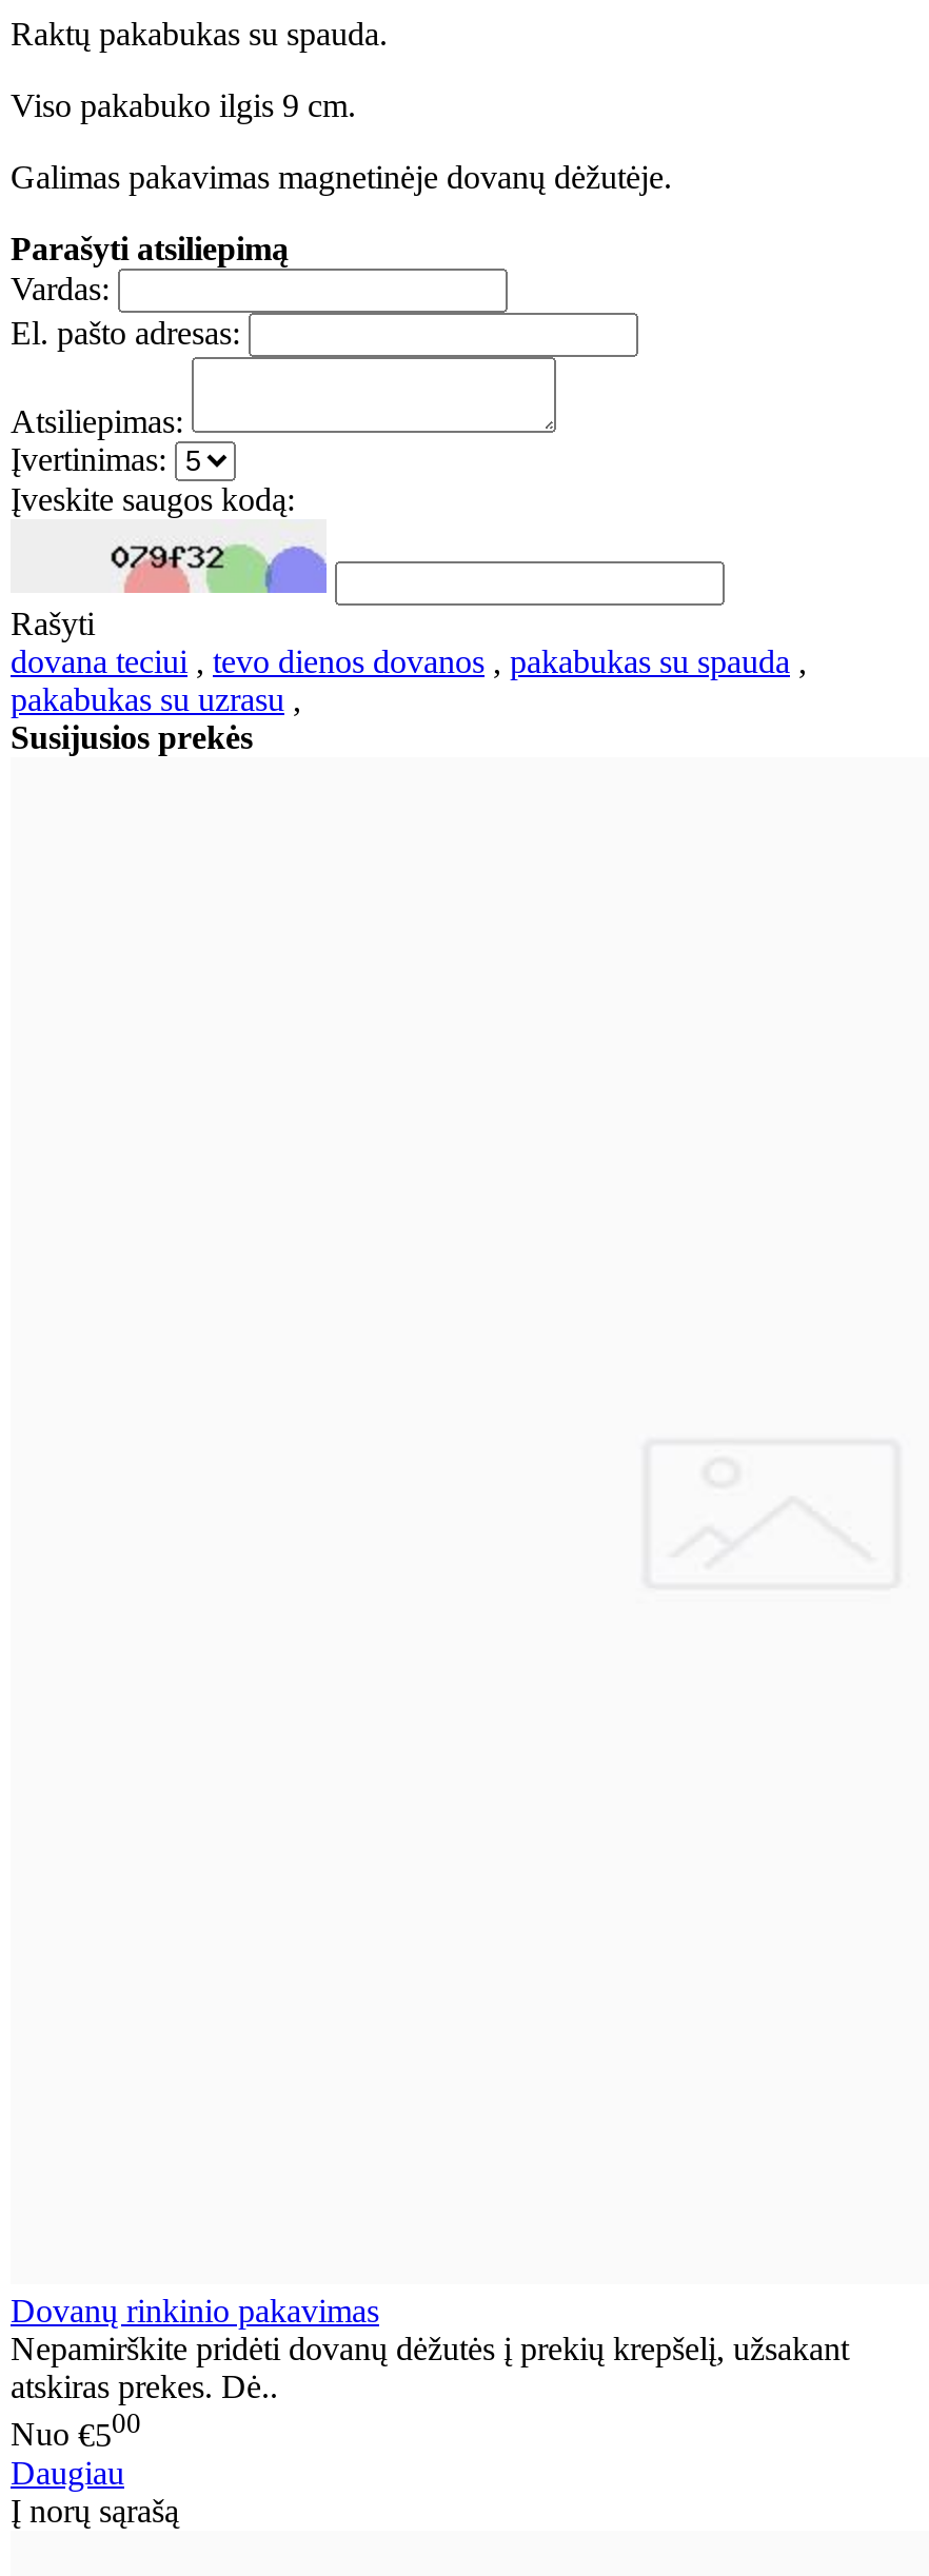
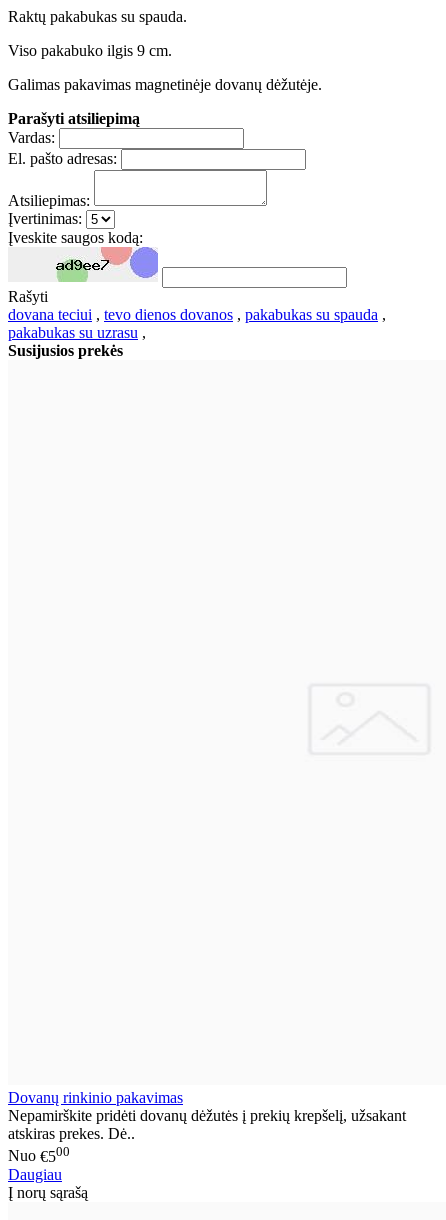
[110,519,329,595] [image] -> [55,246,159,283] [image]

